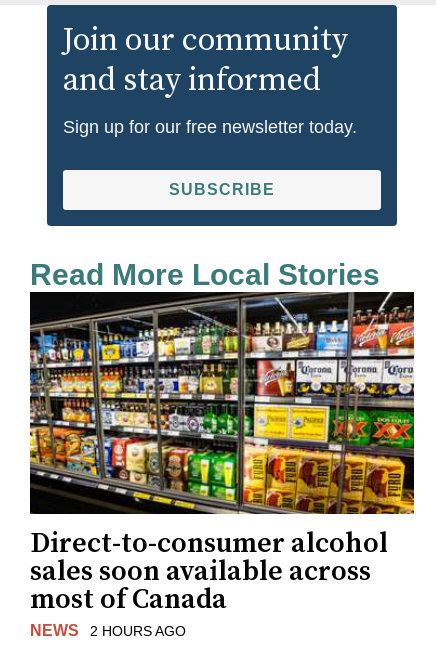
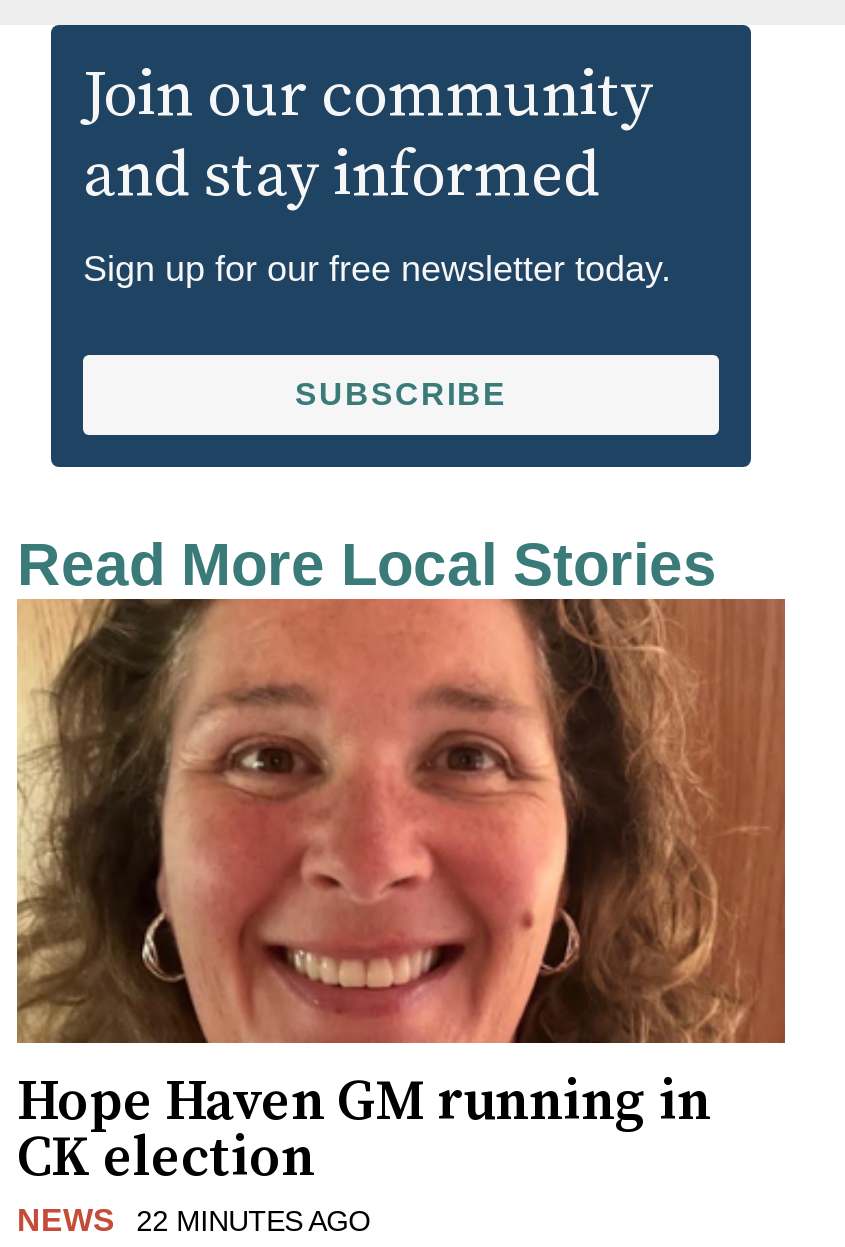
[29,291,415,617] [image] | Direct-to-consumer alcohol | sales soon available across | most of Canada -> [15,597,787,1193] [image] | Hope Haven GM running in | CK election
[30,622,186,639] NEWS 2 HOURS AGO -> [17,1203,370,1237] NEWS 22 MINUTES AGO

